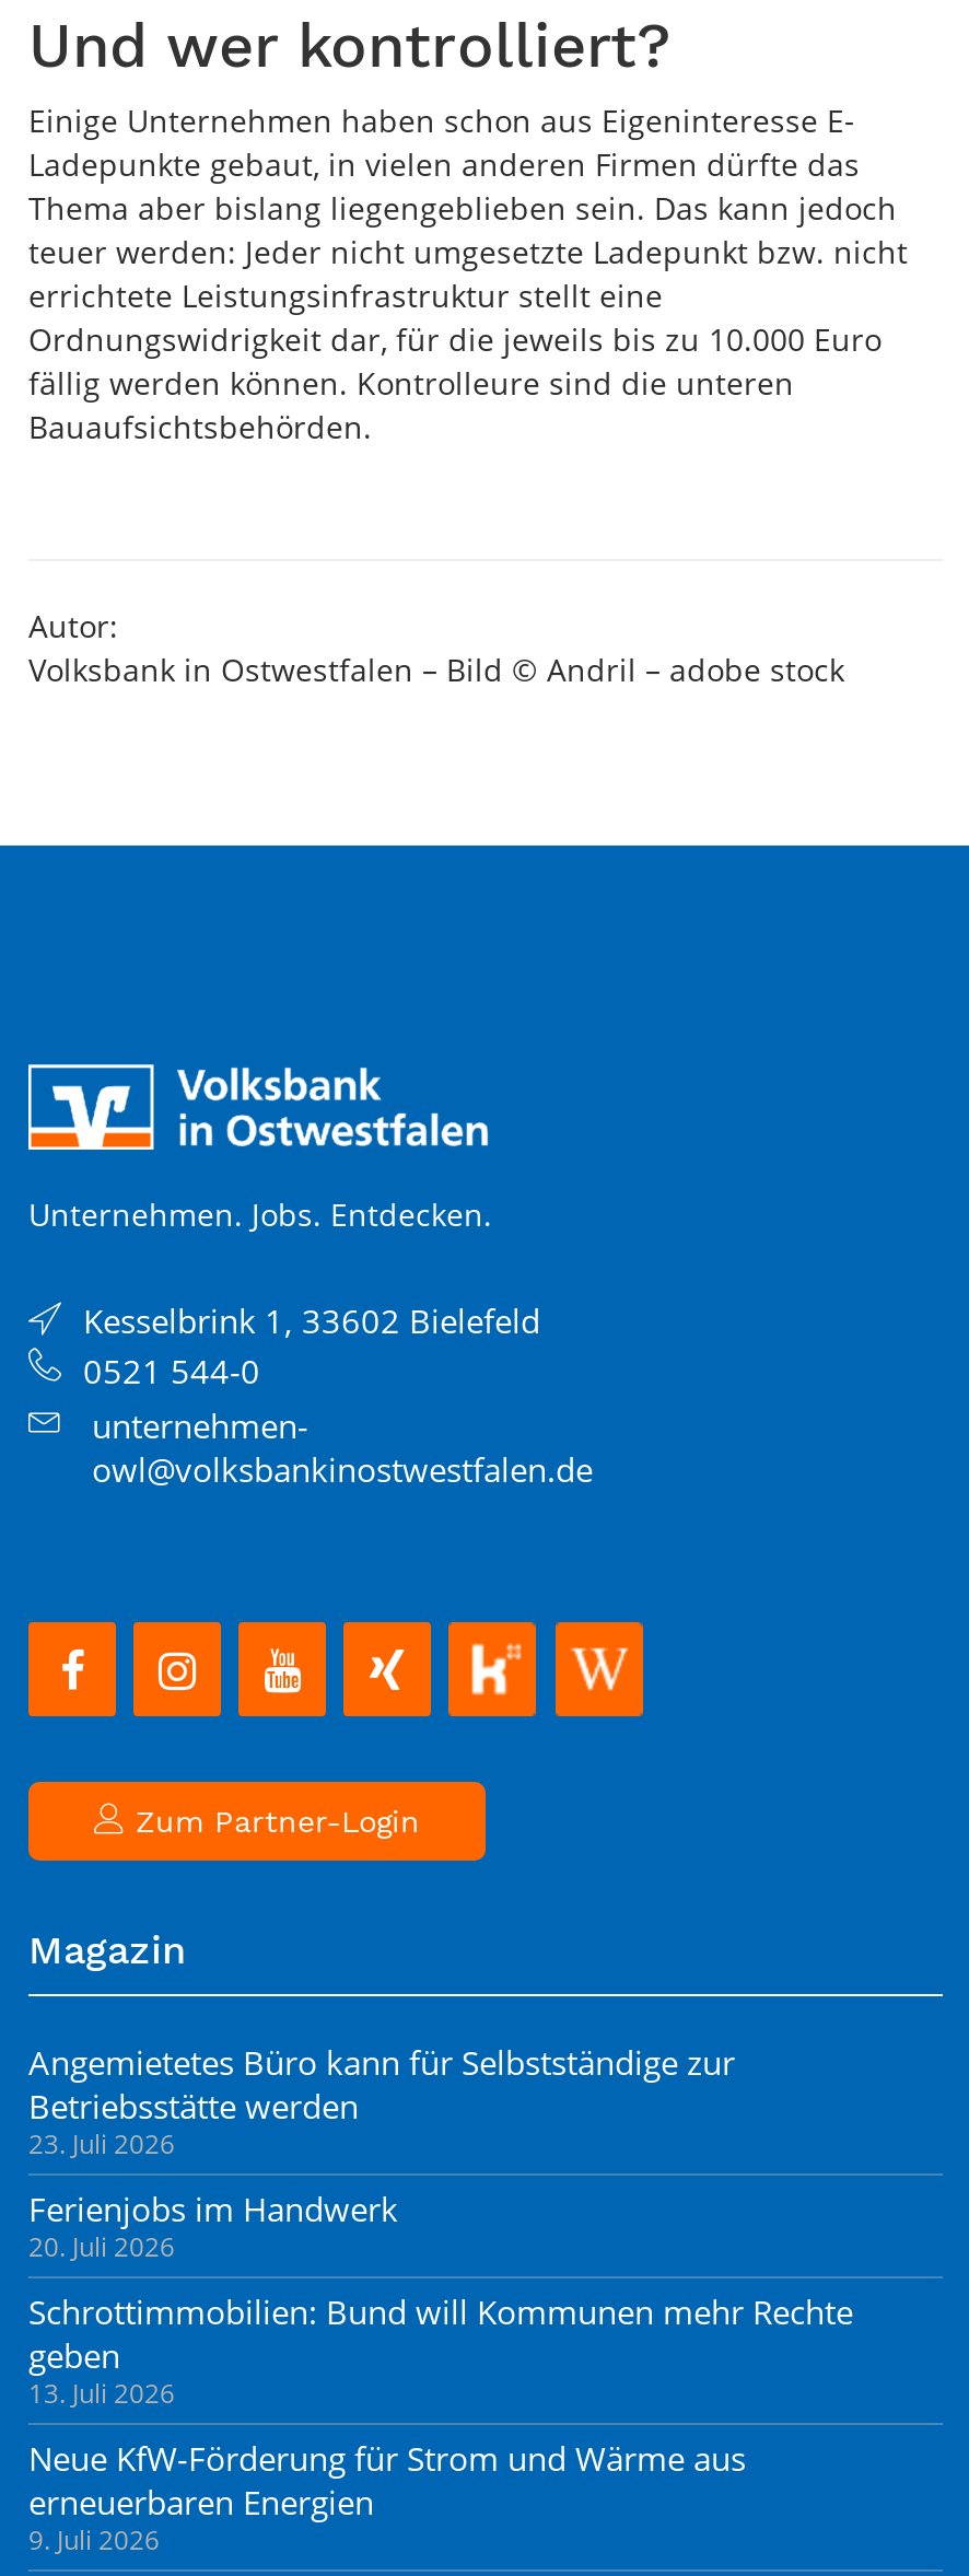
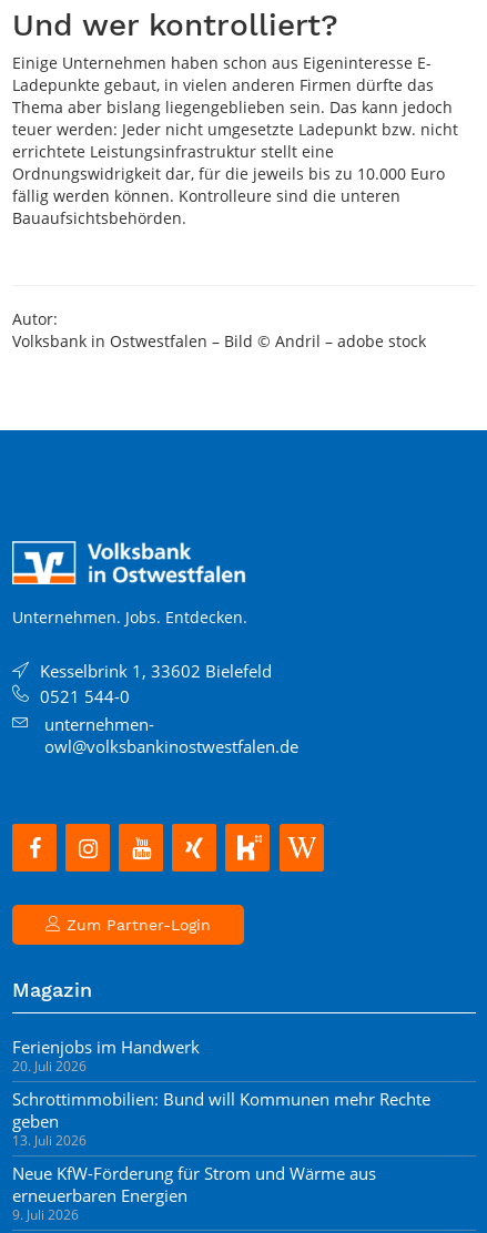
[28,2040,735,2163] Angemietetes Büro kann für Selbstständige zur | Betriebsstätte werden | 23. Juli 2026 -> none

